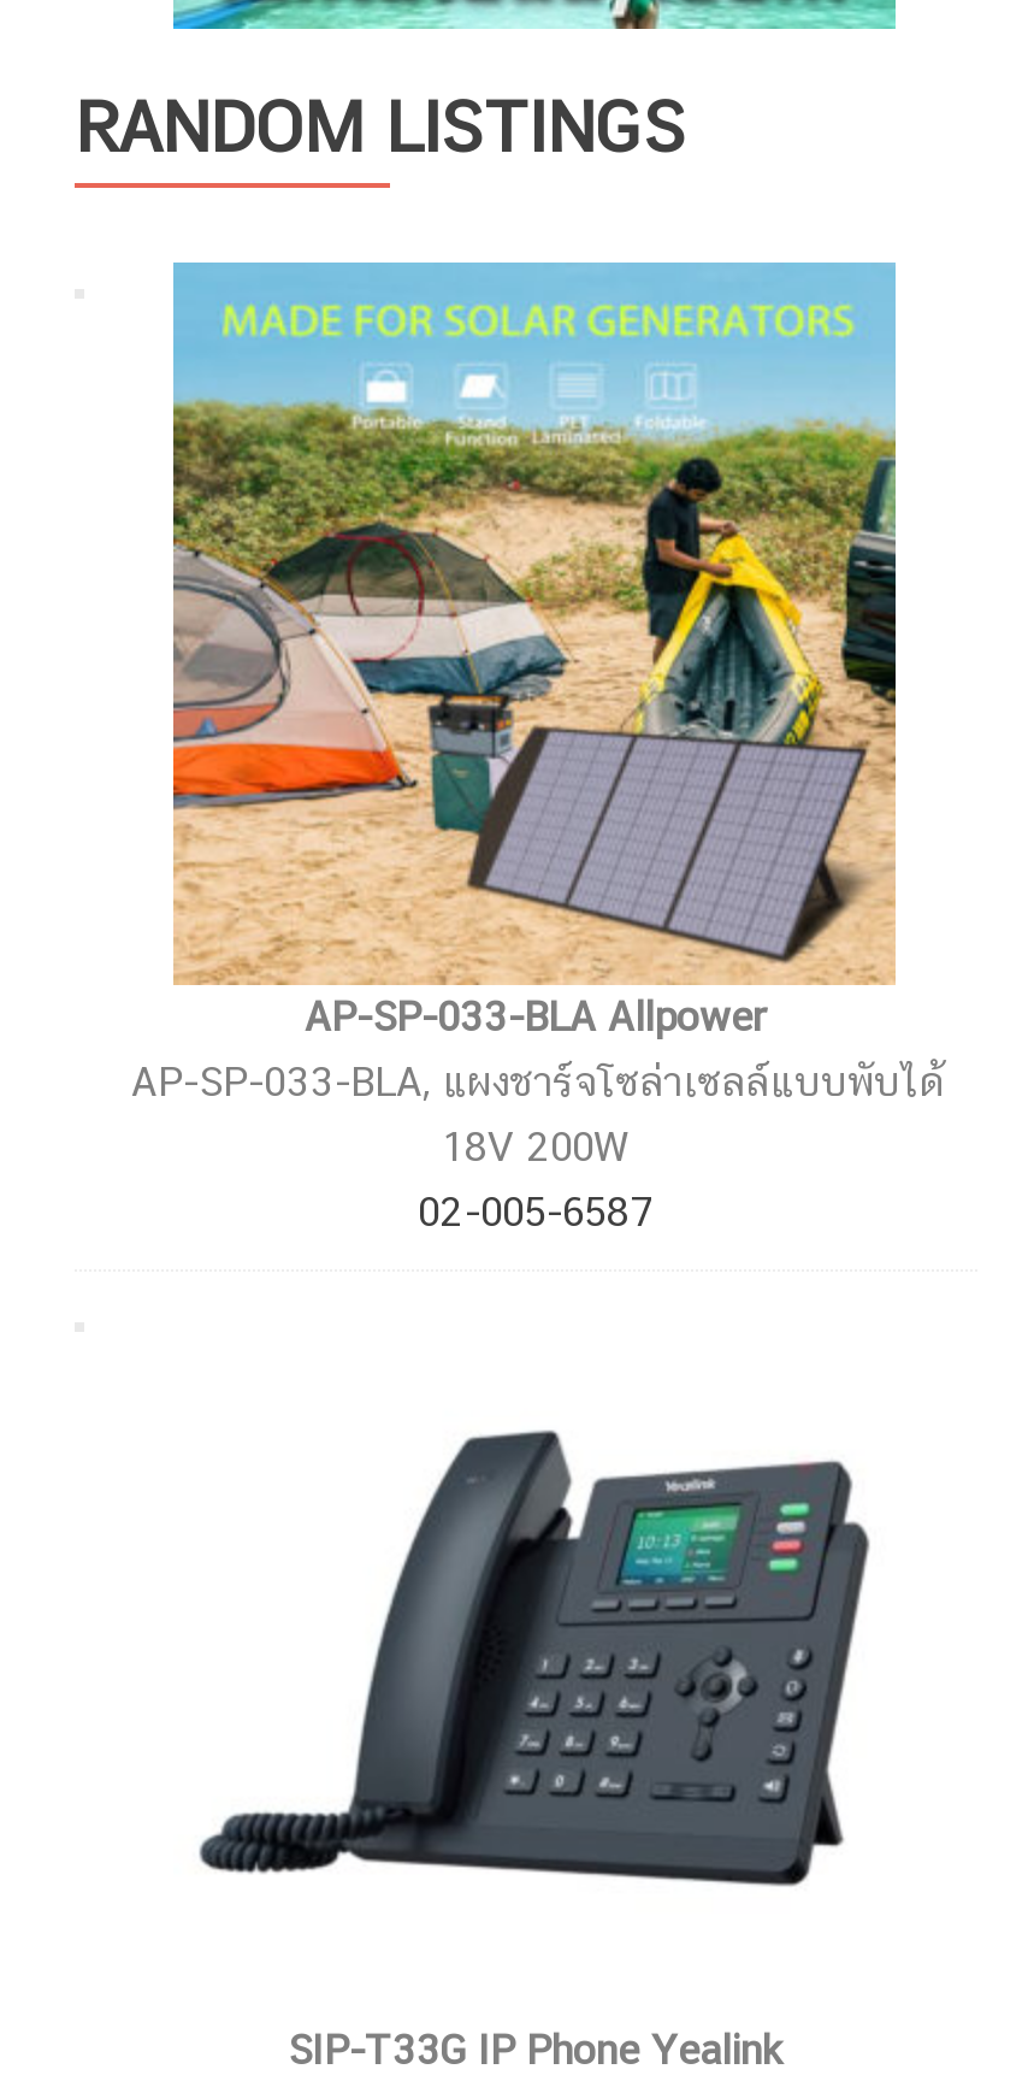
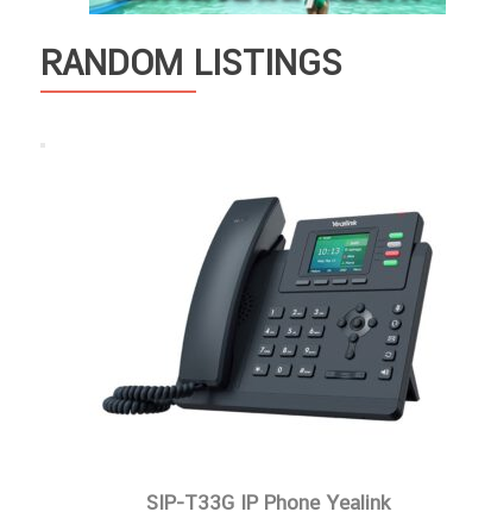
[131,260,945,1235] [image] | AP-SP-033-BLA Allpower | AP-SP-033-BLA, แผงชาร์จโซล่าเซลล์แบบพับได้ | 18V 200W | 02-005-6587 -> none

